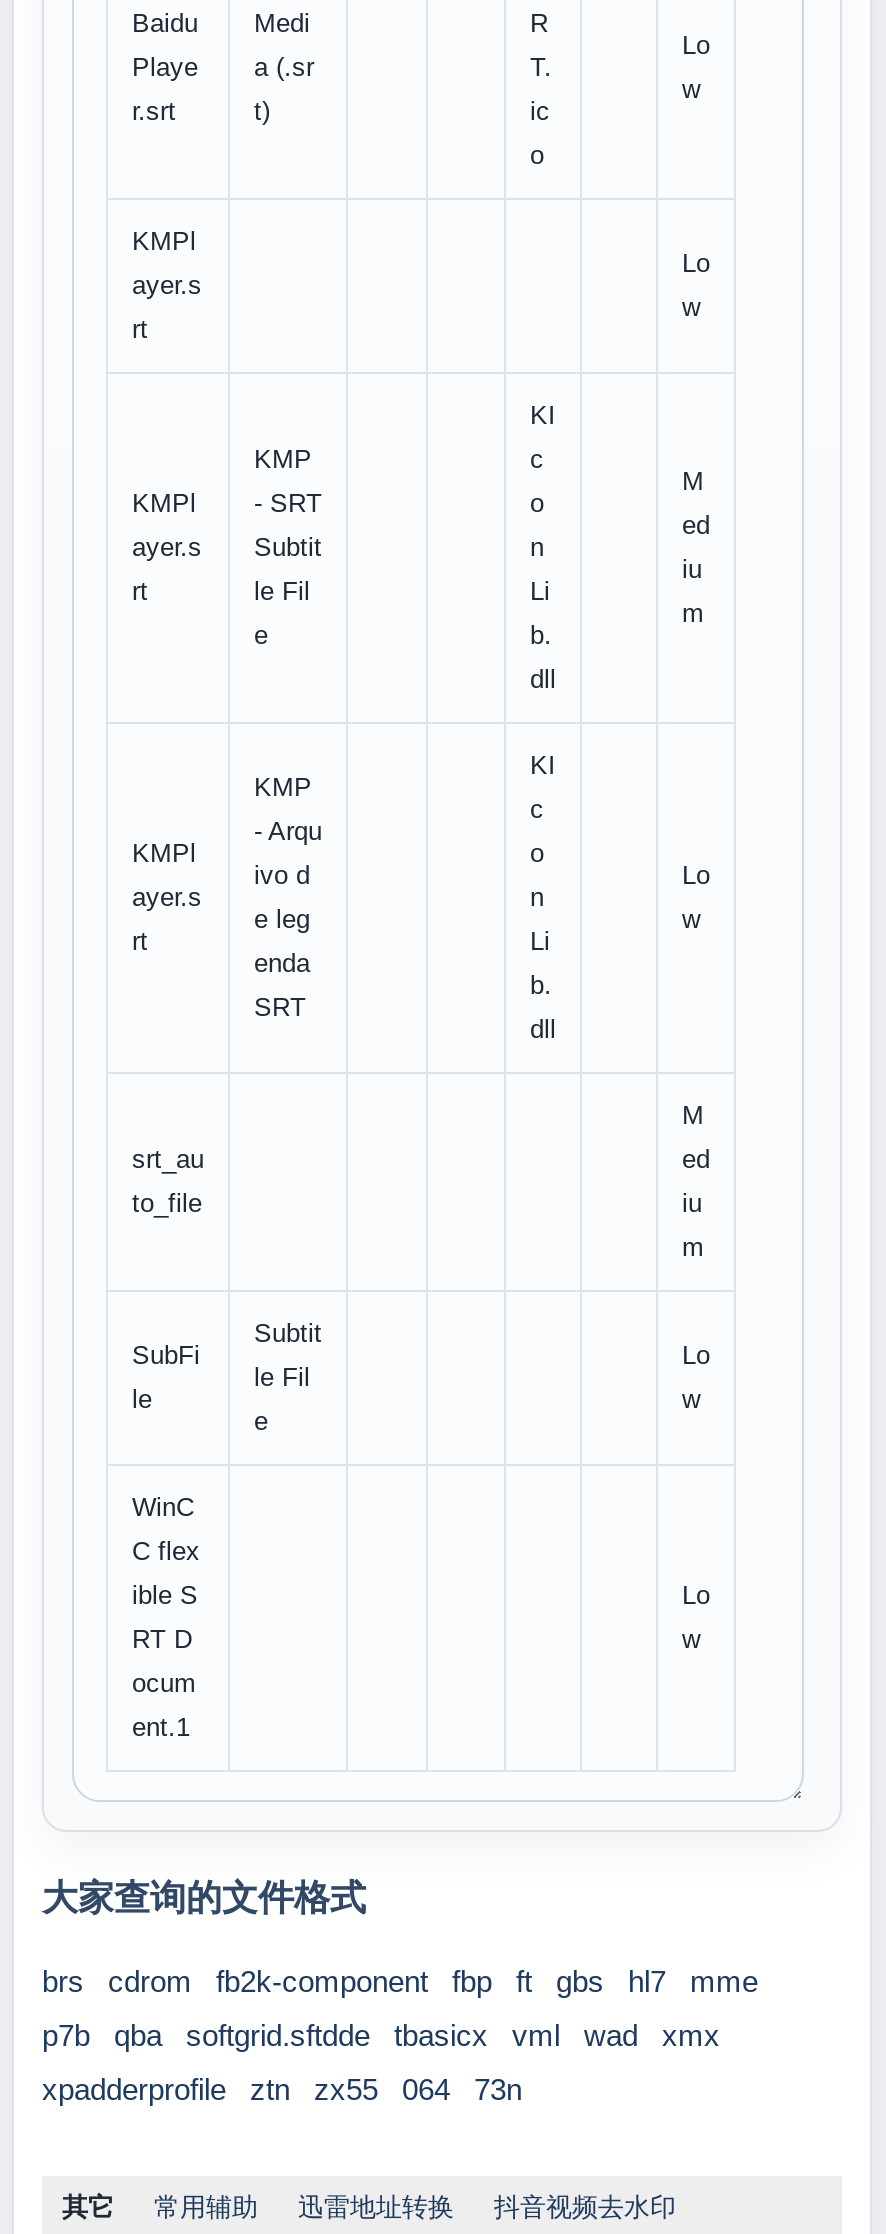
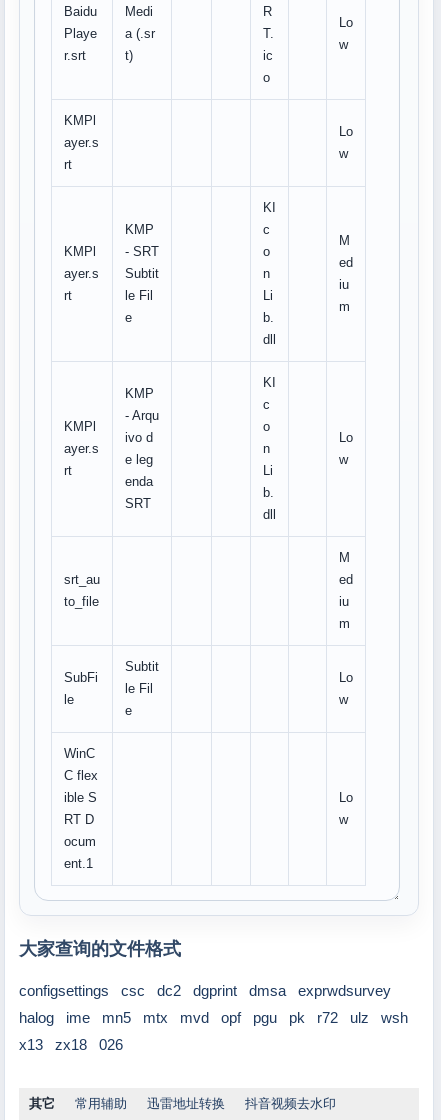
[42,1964,758,1998] brs | cdrom | fb2k-component | fbp | ft | gbs | hl7 | mme -> [19,982,391,999] configsettings | csc | dc2 | dgprint | dmsa | exprwdsurvey
[42,2018,720,2052] p7b | qba | softgrid.sftdde | tbasicx | vml | wad | xmx -> [19,1009,408,1026] halog | ime | mn5 | mtx | mvd | opf | pgu | pk | r72 | ulz | wsh
[42,2072,522,2106] xpadderprofile | ztn | zx55 | 064 | 73n -> [19,1036,123,1053] x13 | zx18 | 026

